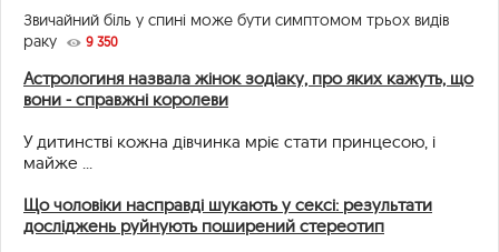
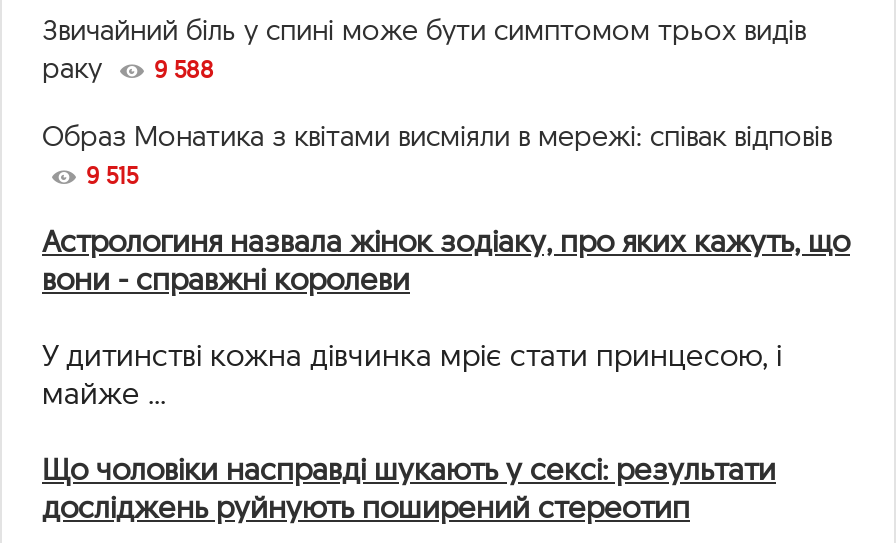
[86,33,118,50] 9 350 -> [42,54,832,190] 9 588 | Образ Монатика з квітами висміяли в мережі: співак відповів | 9 515

